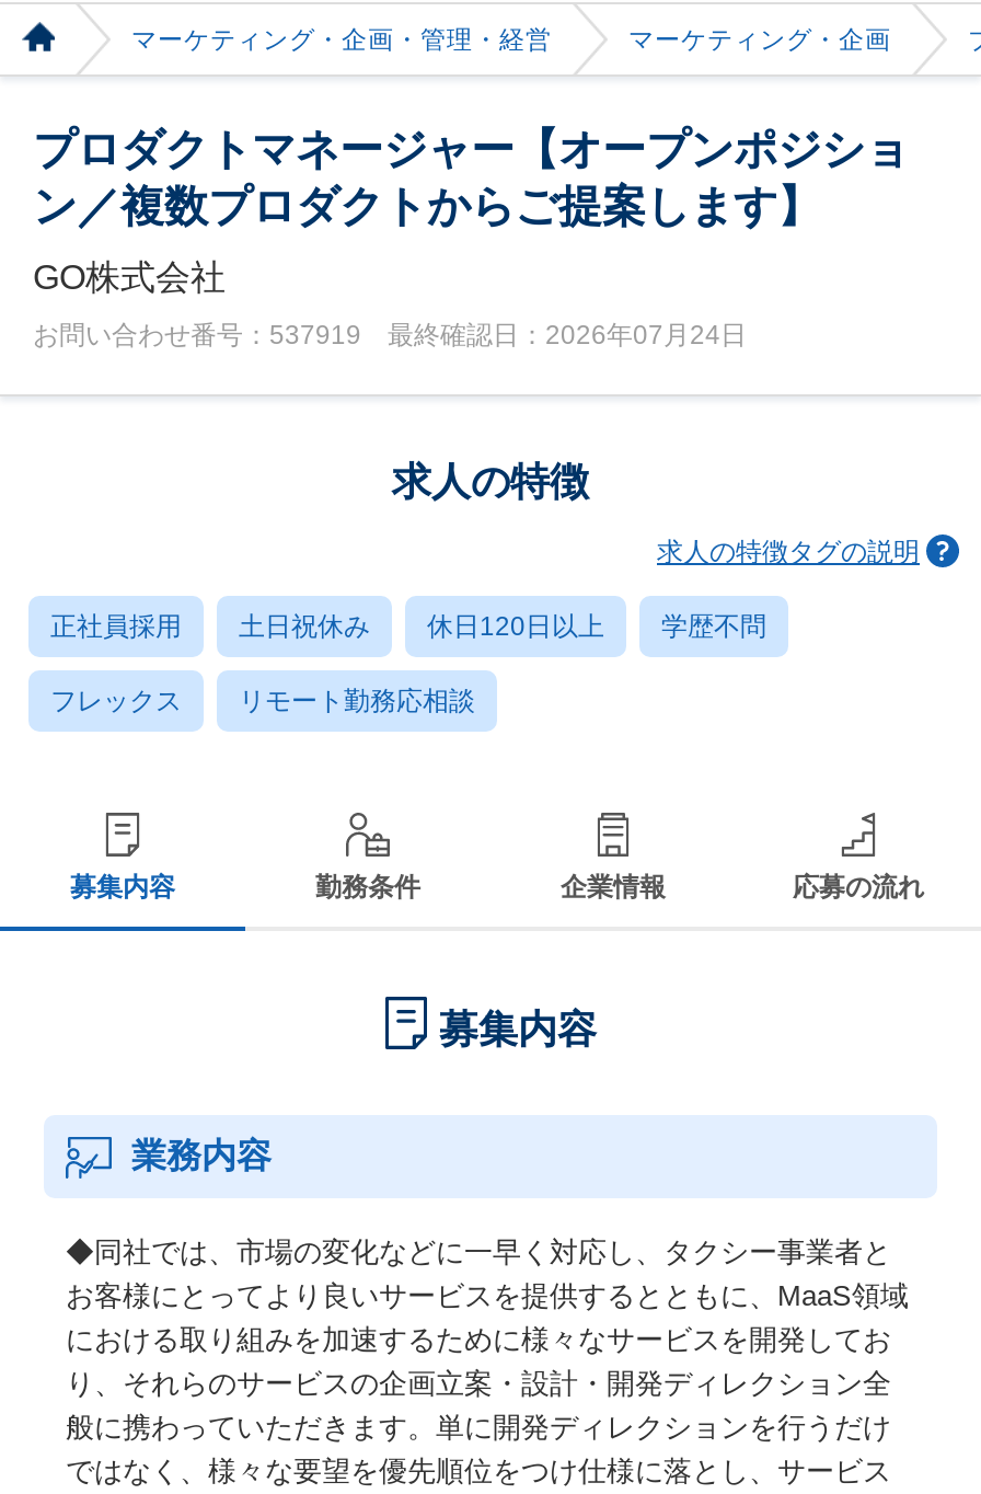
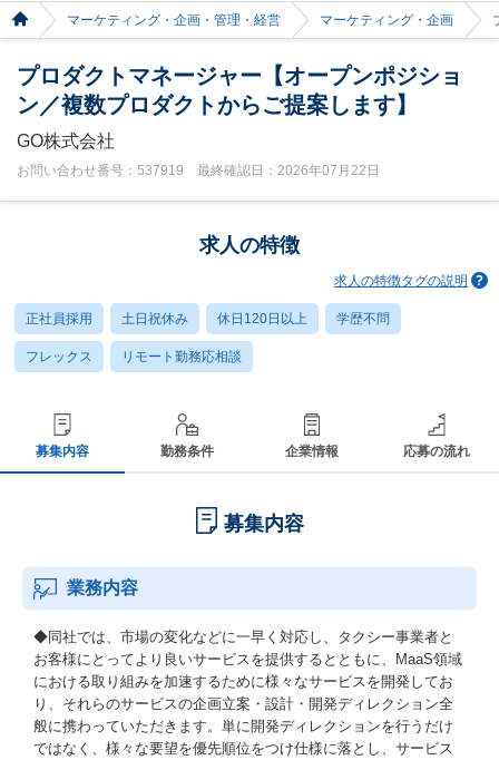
[33,320,747,350] お問い合わせ番号：537919 最終確認日：2026年07月24日 -> [17,163,380,178] お問い合わせ番号：537919 最終確認日：2026年07月22日

